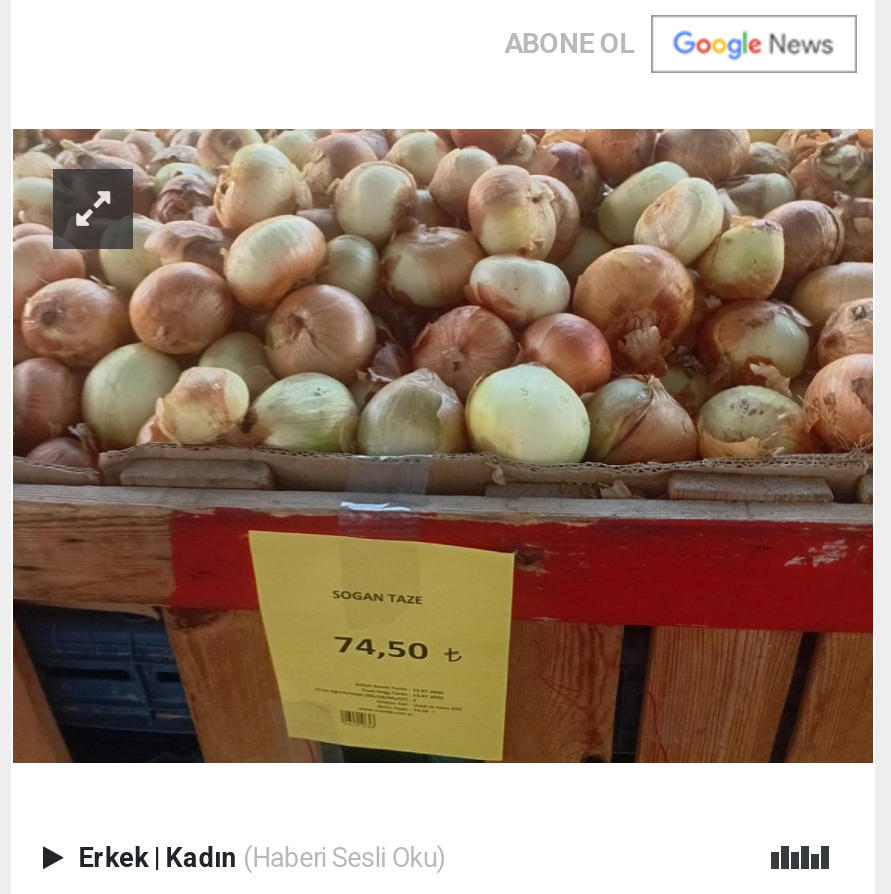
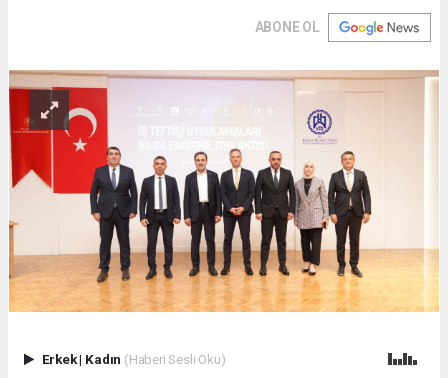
[11,129,875,767] [image] -> [8,70,439,314] [image]

